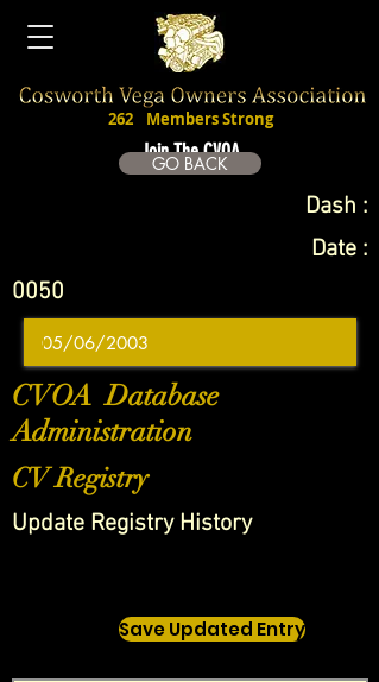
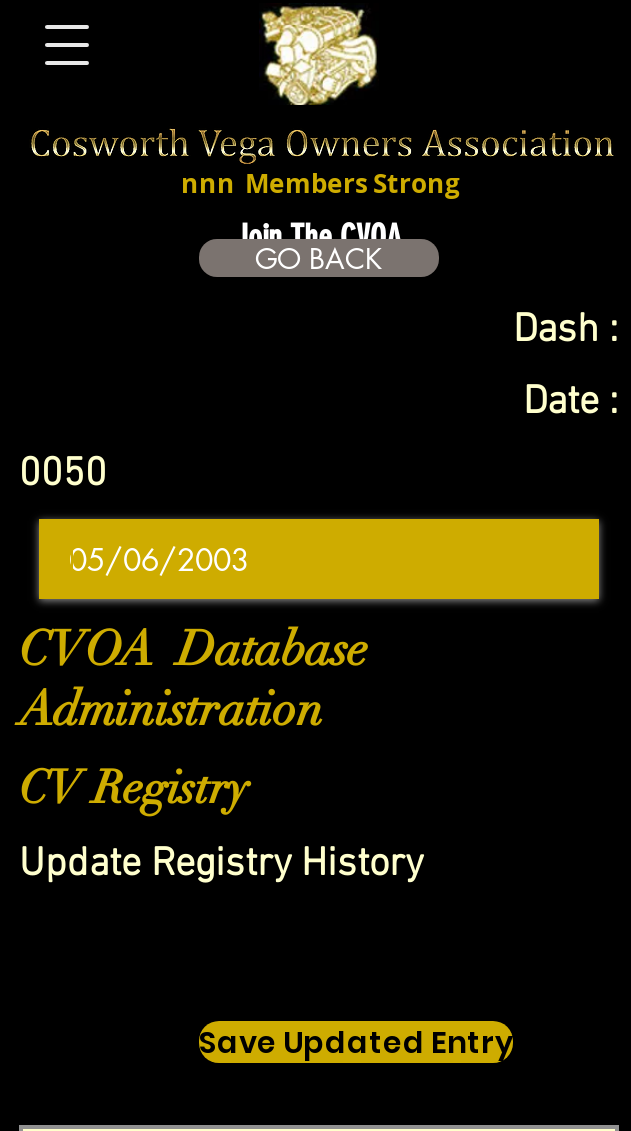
[108,108,273,130] 262 | Members Strong -> [181,165,459,201] nnn Members Strong

